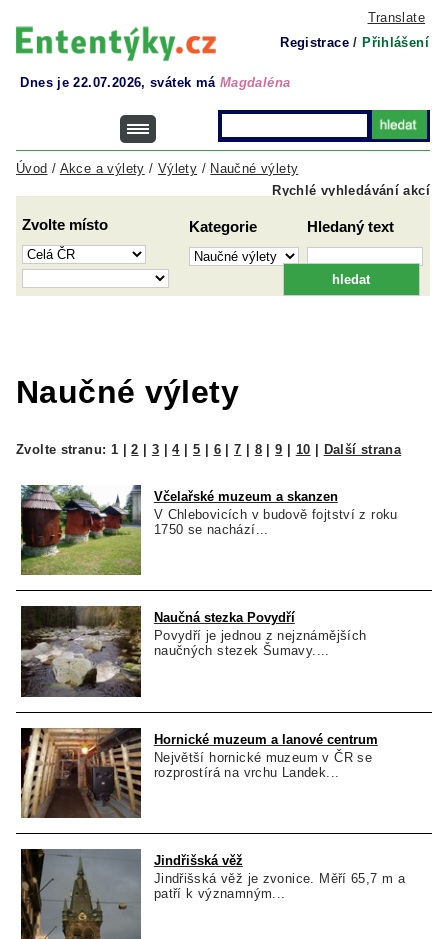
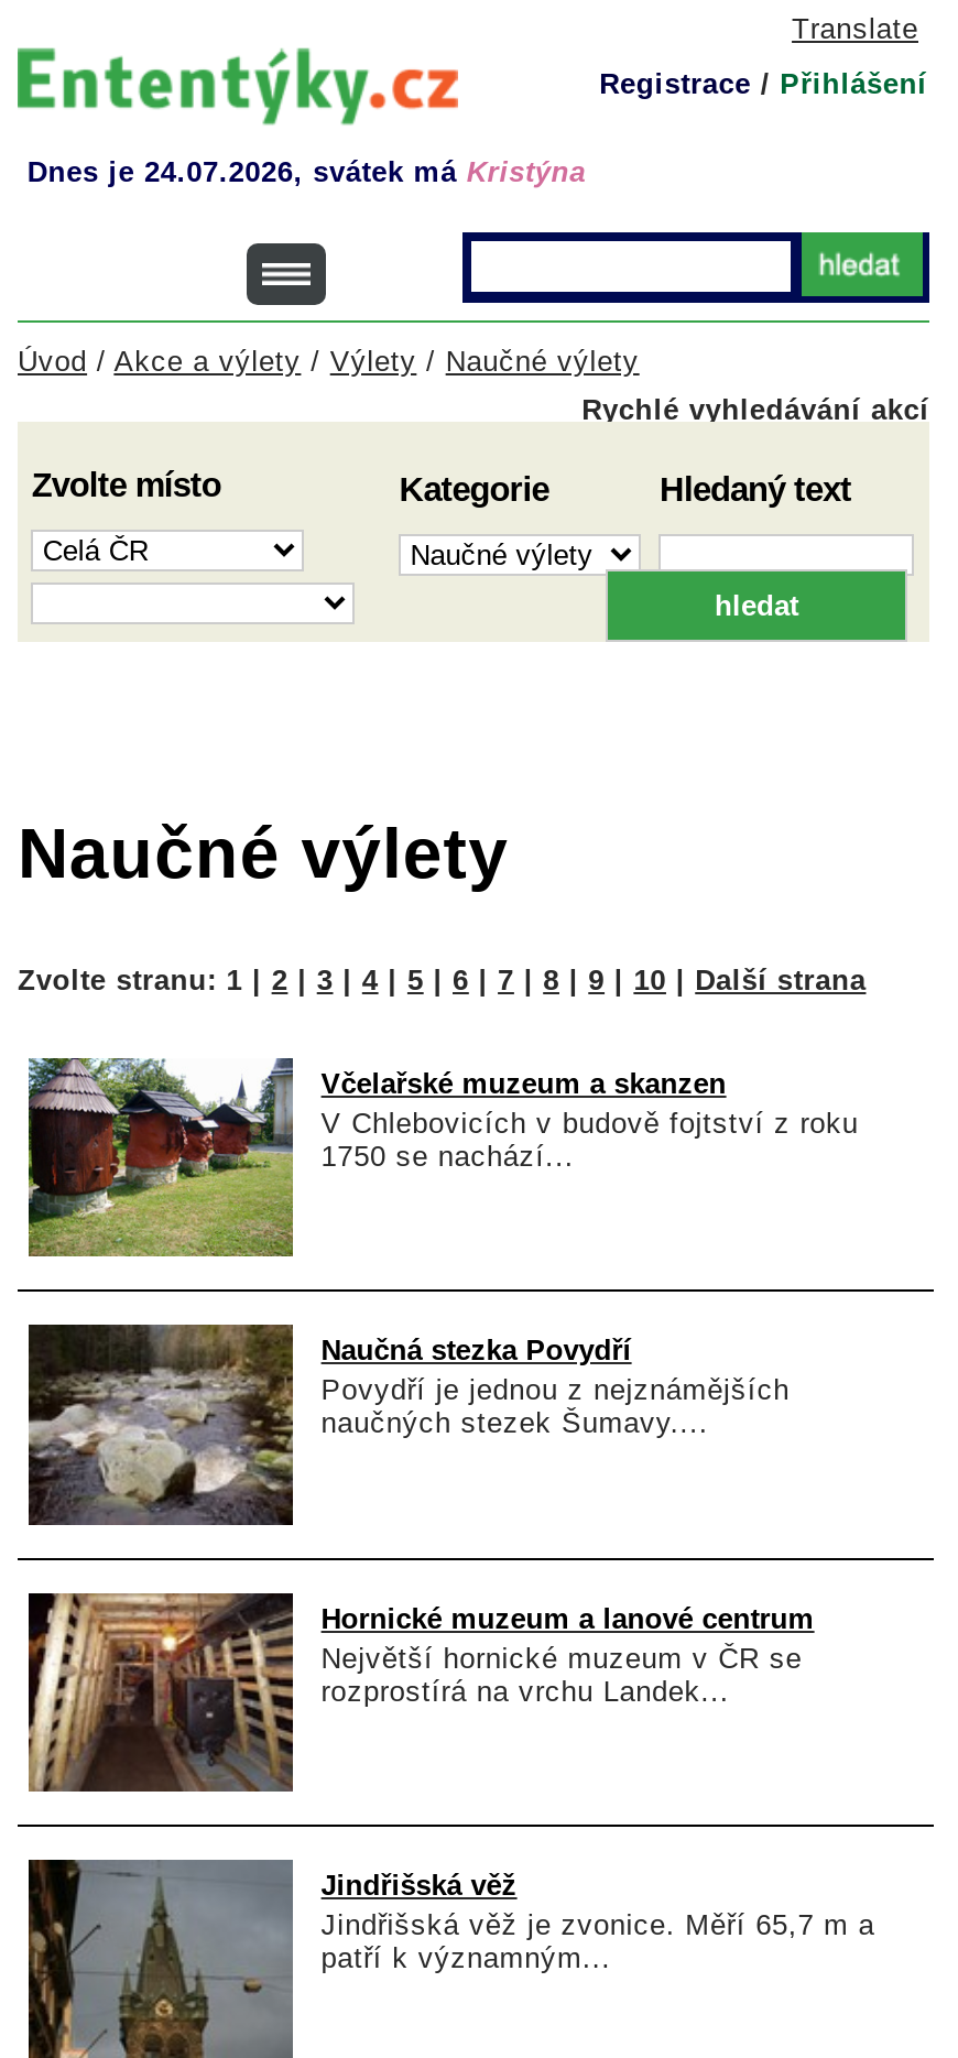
[20,75,290,90] Dnes je 22.07.2026, svátek má Magdaléna -> [27,155,586,188] Dnes je 24.07.2026, svátek má Kristýna

